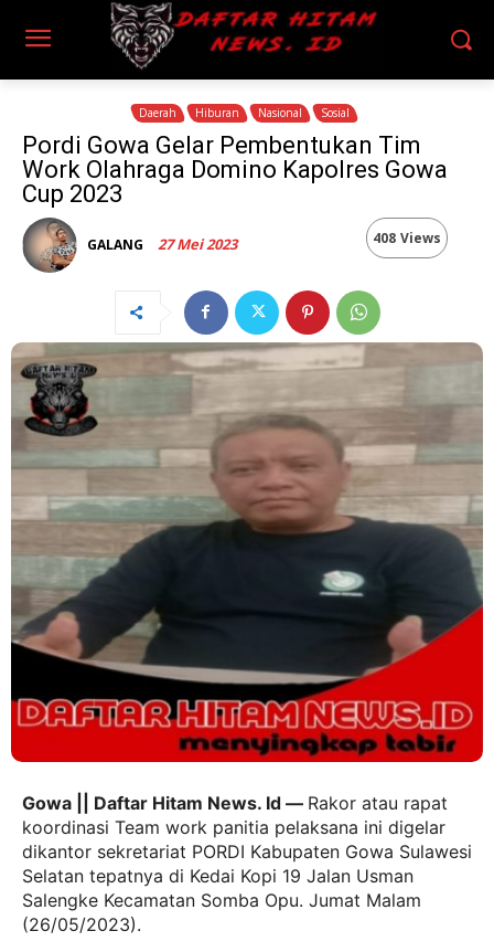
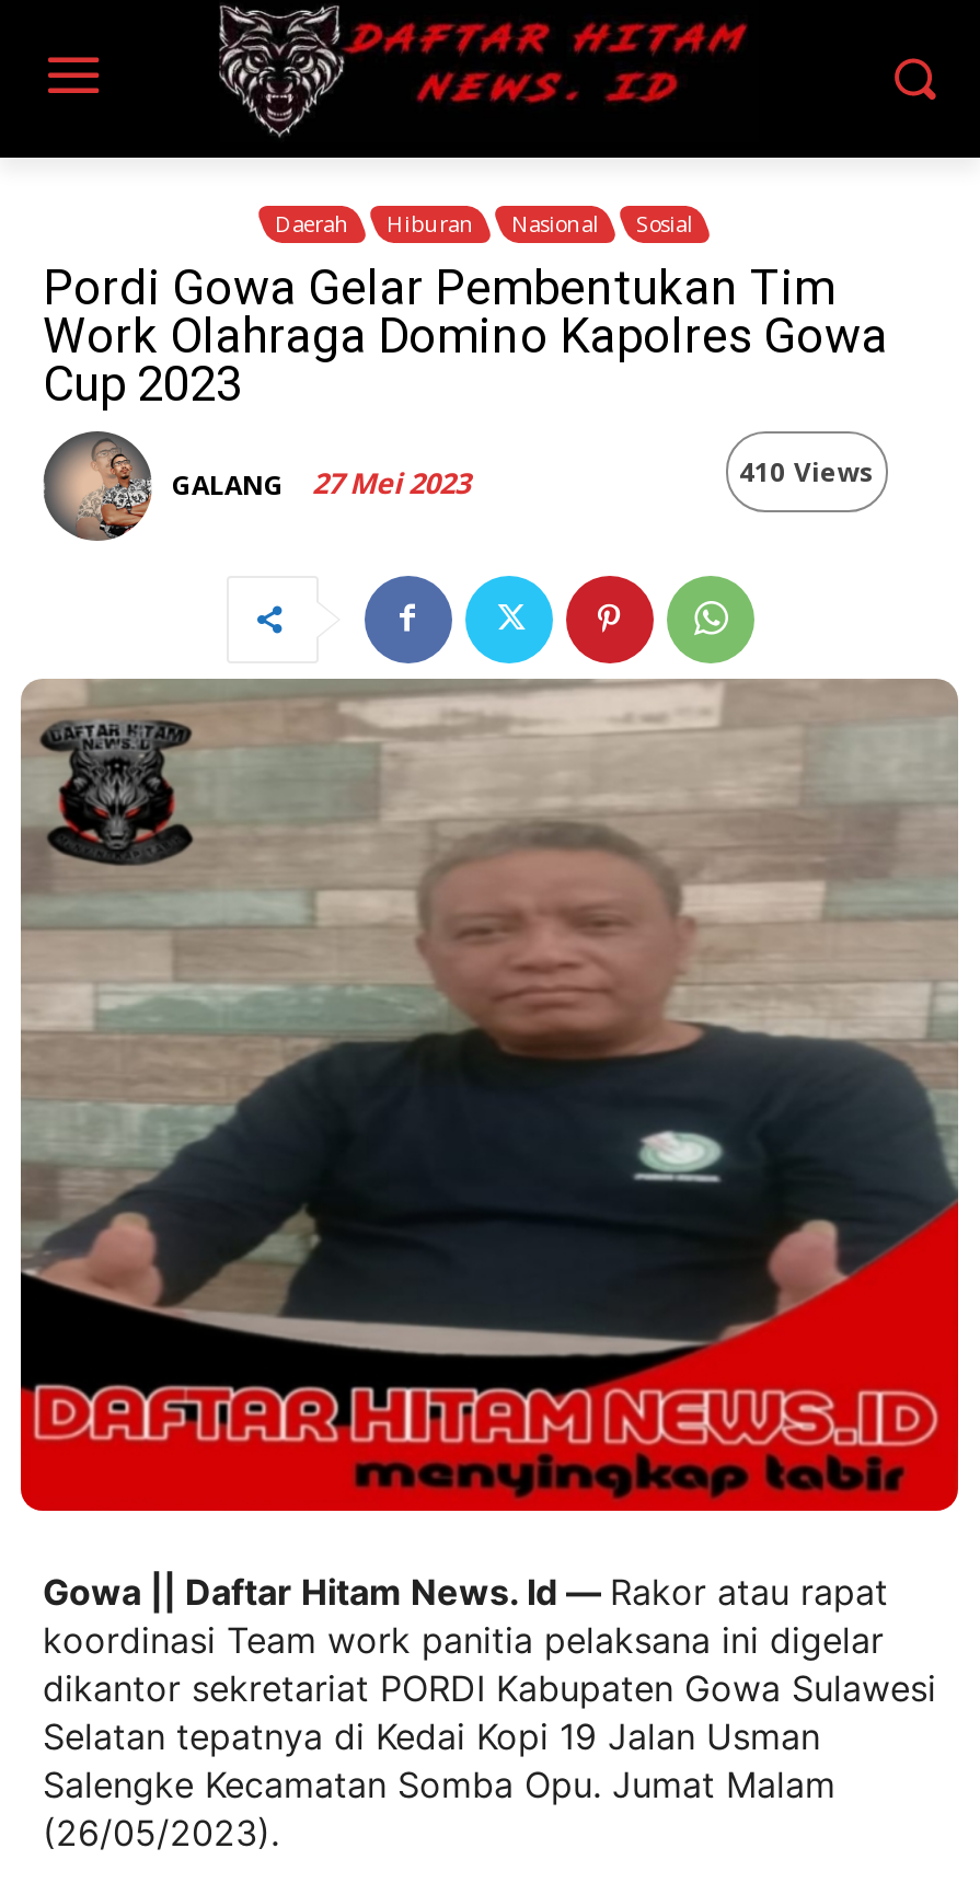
[373,228,441,247] 408 Views -> [739,453,875,490] 410 Views

